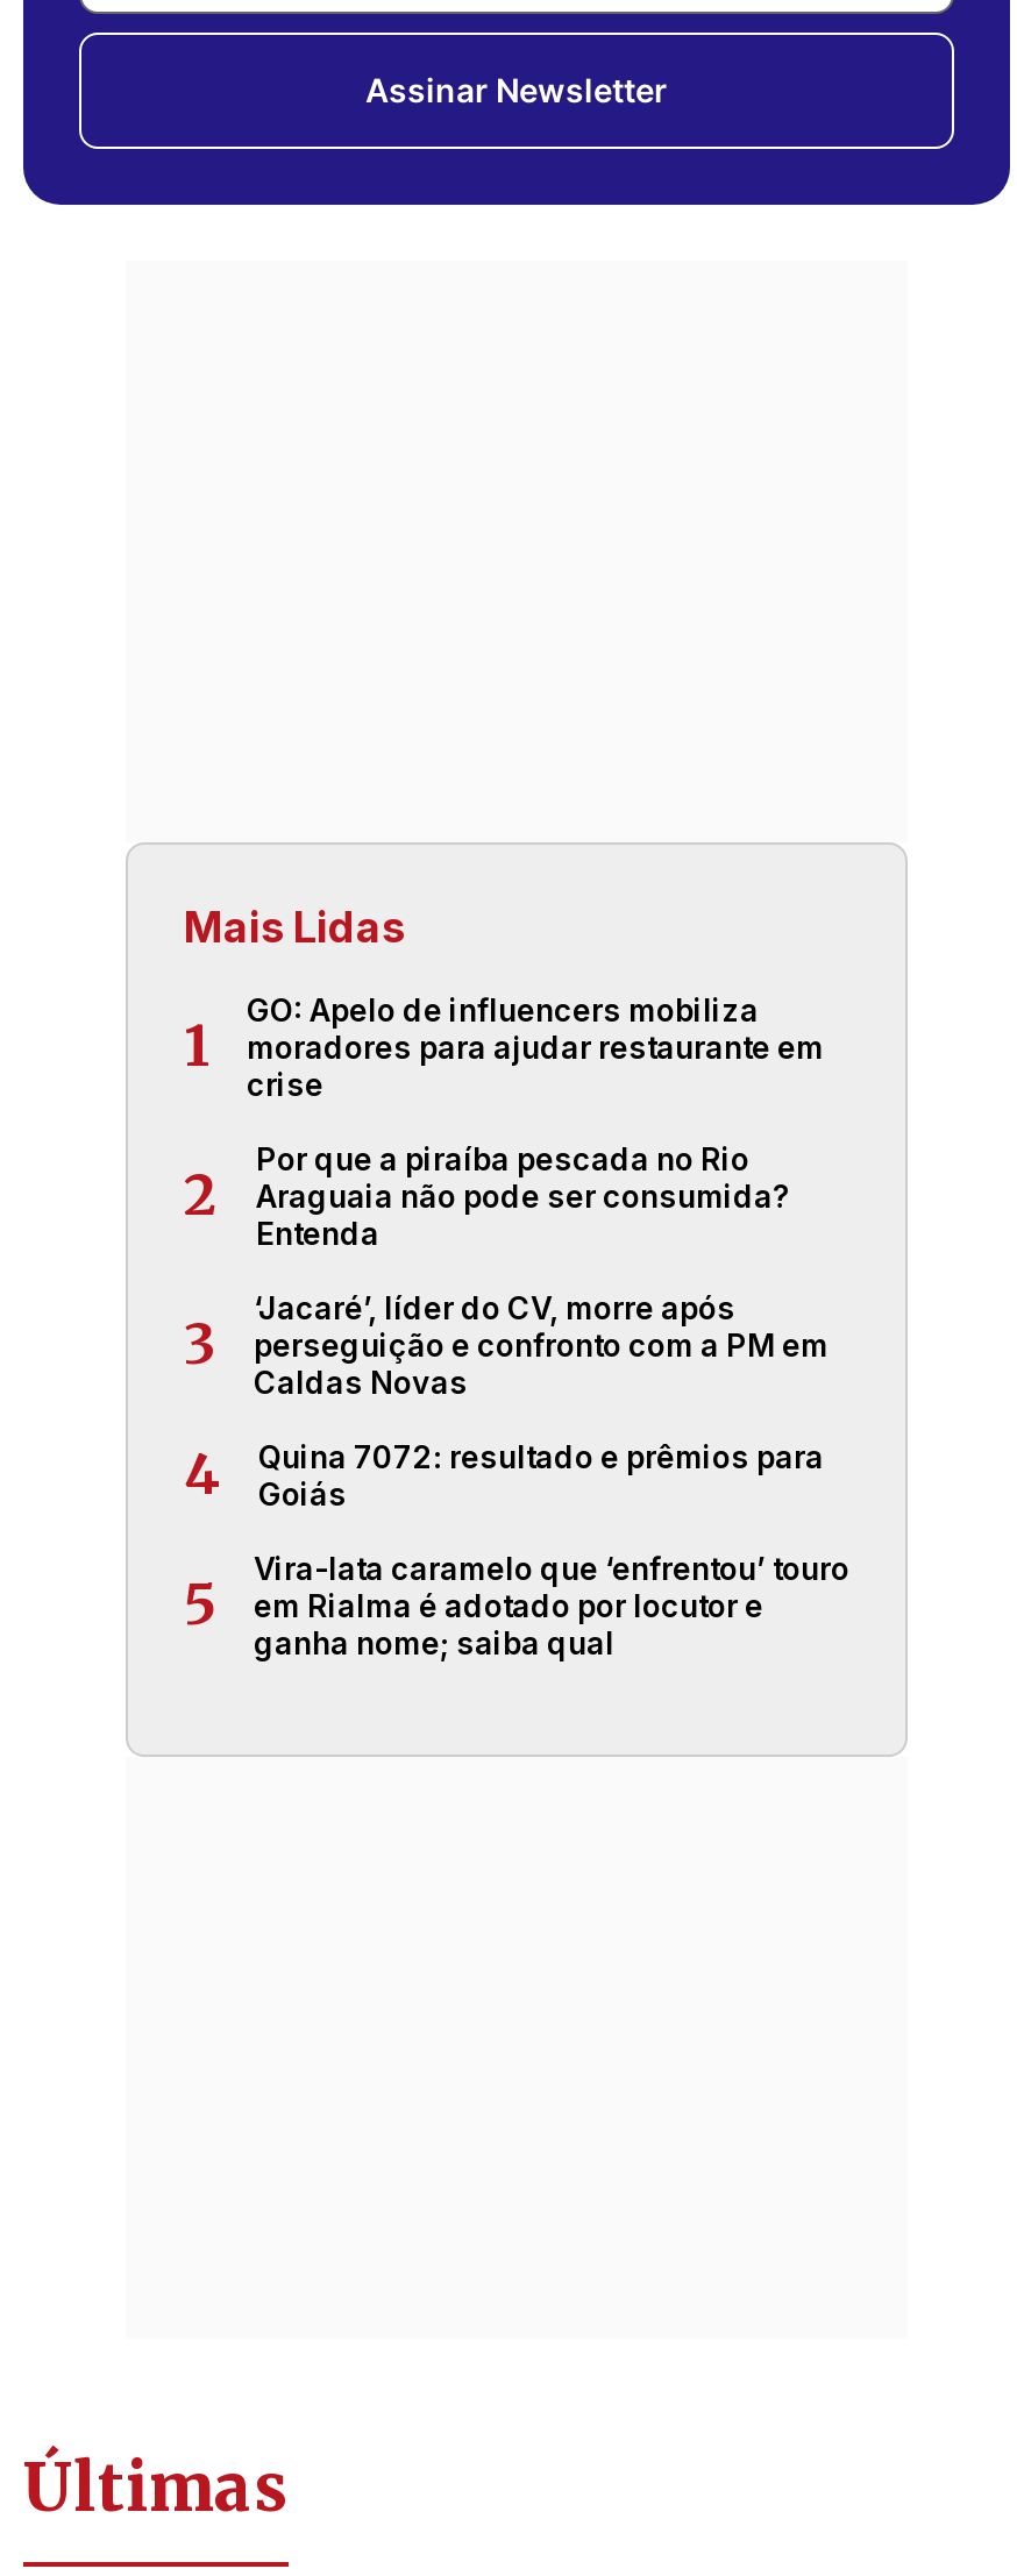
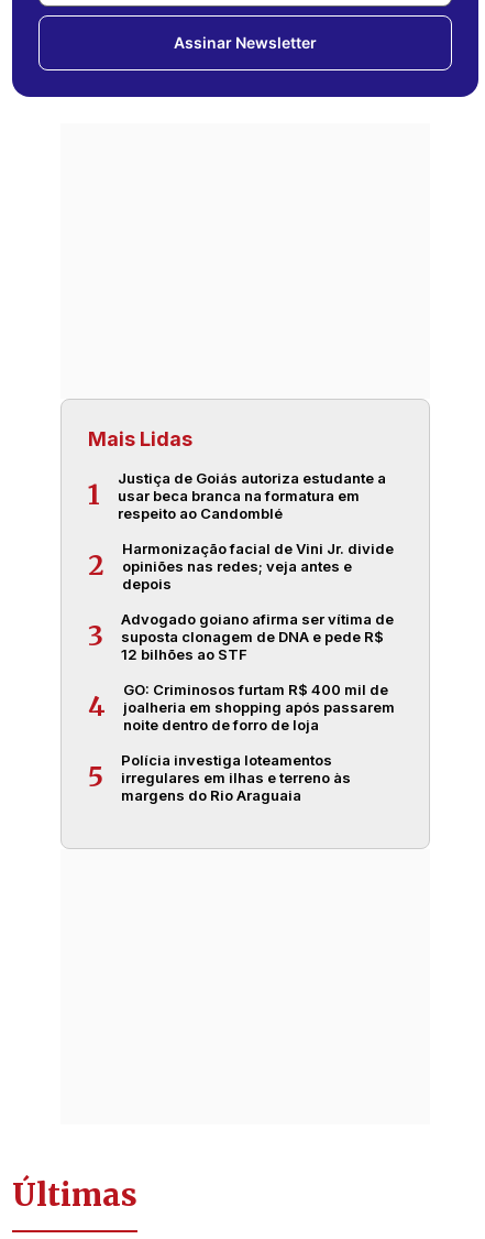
[247,991,824,1102] GO: Apelo de influencers mobiliza | moradores para ajudar restaurante em | crise -> [118,469,386,522] Justiça de Goiás autoriza estudante a | usar beca branca na formatura em | respeito ao Candomblé
[256,1140,789,1251] Por que a piraíba pescada no Rio | Araguaia não pode ser consumida? | Entenda -> [122,539,394,592] Harmonização facial de Vini Jr. divide | opiniões nas redes; veja antes e | depois
[254,1288,828,1400] ‘Jacaré’, líder do CV, morre após | perseguição e confronto com a PM em | Caldas Novas -> [121,610,394,663] Advogado goiano afirma ser vítima de | suposta clonagem de DNA e pede R$ | 12 bilhões ao STF
[258,1437,824,1512] Quina 7072: resultado e prêmios para | Goiás -> [123,680,395,733] GO: Criminosos furtam R$ 400 mil de | joalheria em shopping após passarem | noite dentro de forro de loja
[254,1549,849,1661] Vira-lata caramelo que ‘enfrentou’ touro | em Rialma é adotado por locutor e | ganha nome; saiba qual -> [121,751,351,804] Polícia investiga loteamentos | irregulares em ilhas e terreno às | margens do Rio Araguaia

